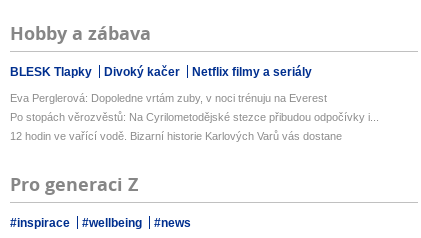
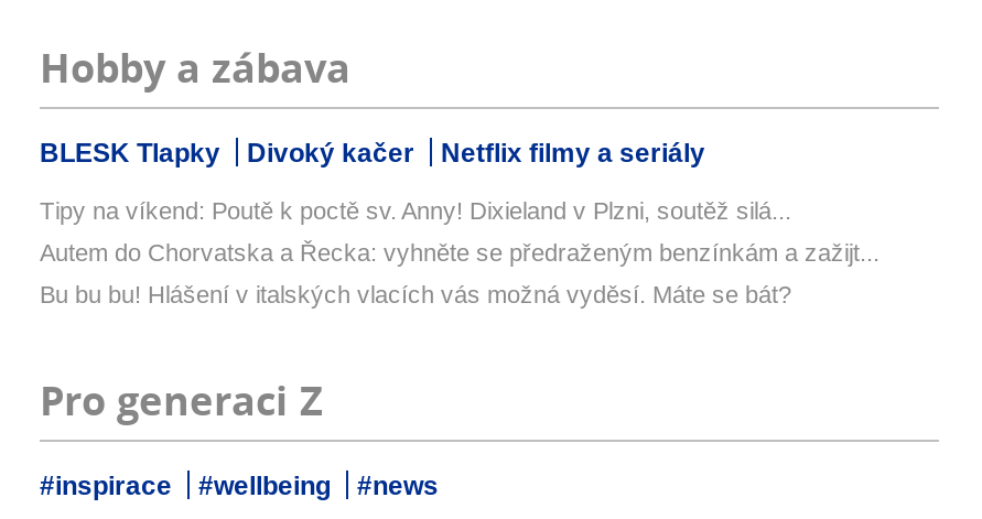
[10,92,327,104] Eva Perglerová: Dopoledne vrtám zuby, v noci trénuju na Everest -> [40,197,791,223] Tipy na víkend: Poutě k poctě sv. Anny! Dixieland v Plzni, soutěž silá...
[10,111,379,123] Po stopách věrozvěstů: Na Cyrilometodějské stezce přibudou odpočívky i... -> [40,239,880,265] Autem do Chorvatska a Řecka: vyhněte se předraženým benzínkám a zažijt...
[10,130,342,142] 12 hodin ve vařící vodě. Bizarní historie Karlových Varů vás dostane -> [40,281,791,307] Bu bu bu! Hlášení v italských vlacích vás možná vyděsí. Máte se bát?

